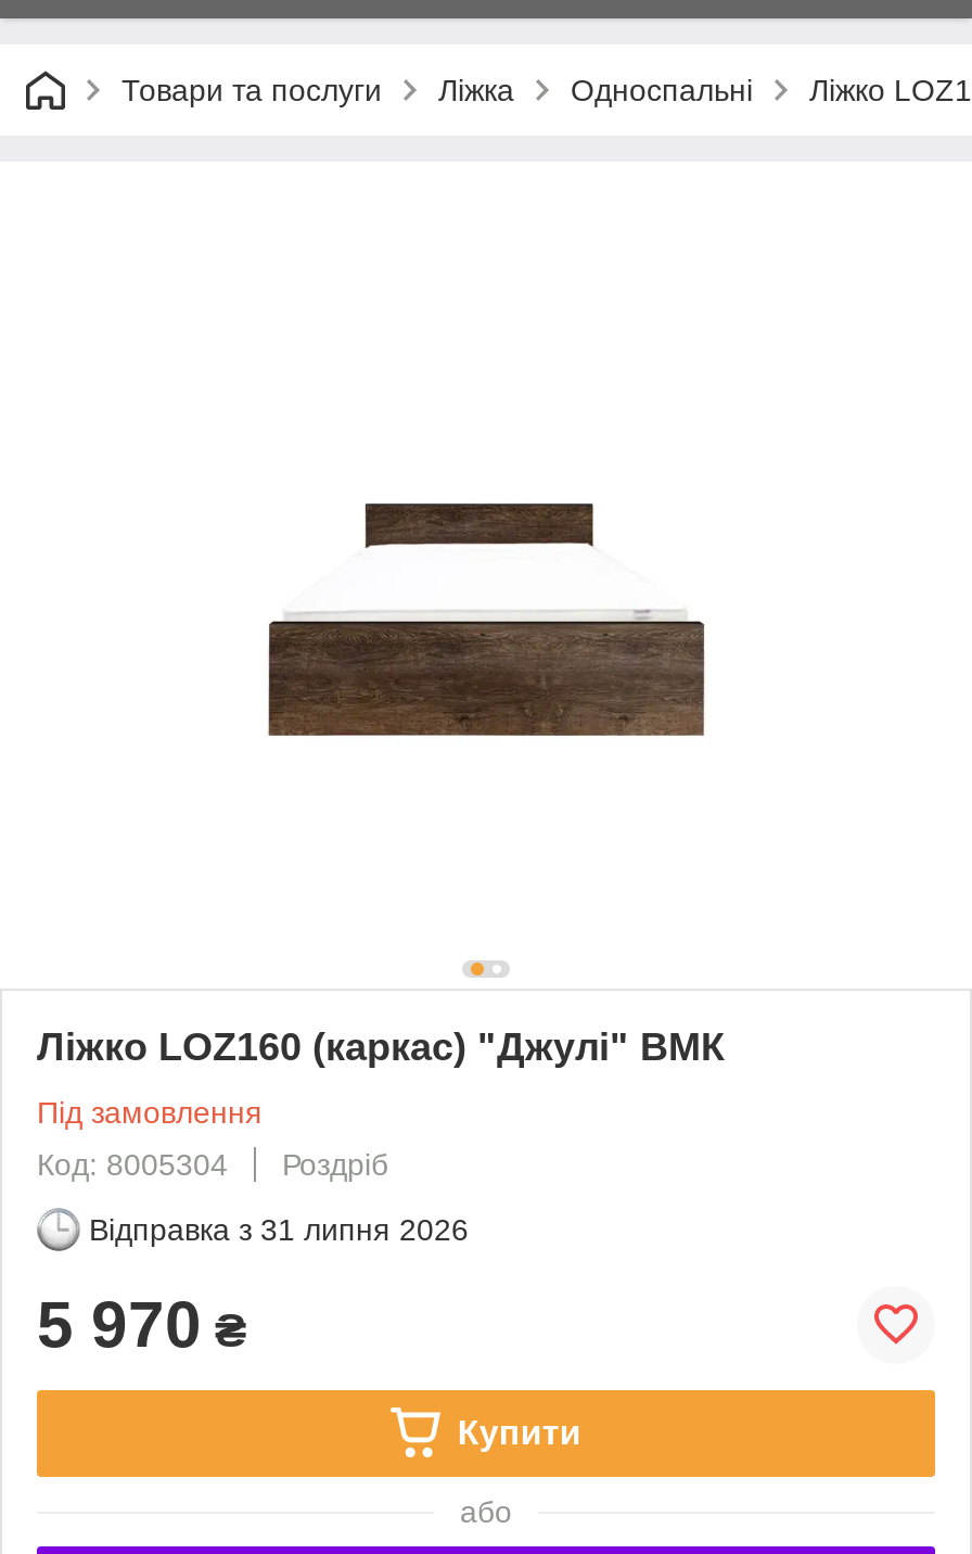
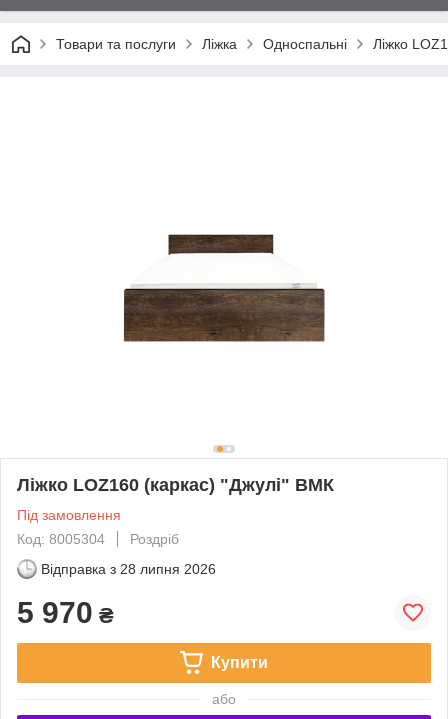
[89,1212,469,1246] Відправка з 31 липня 2026 -> [41,561,216,577] Відправка з 28 липня 2026

